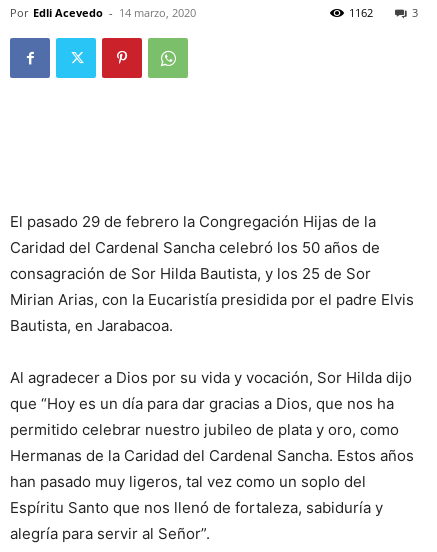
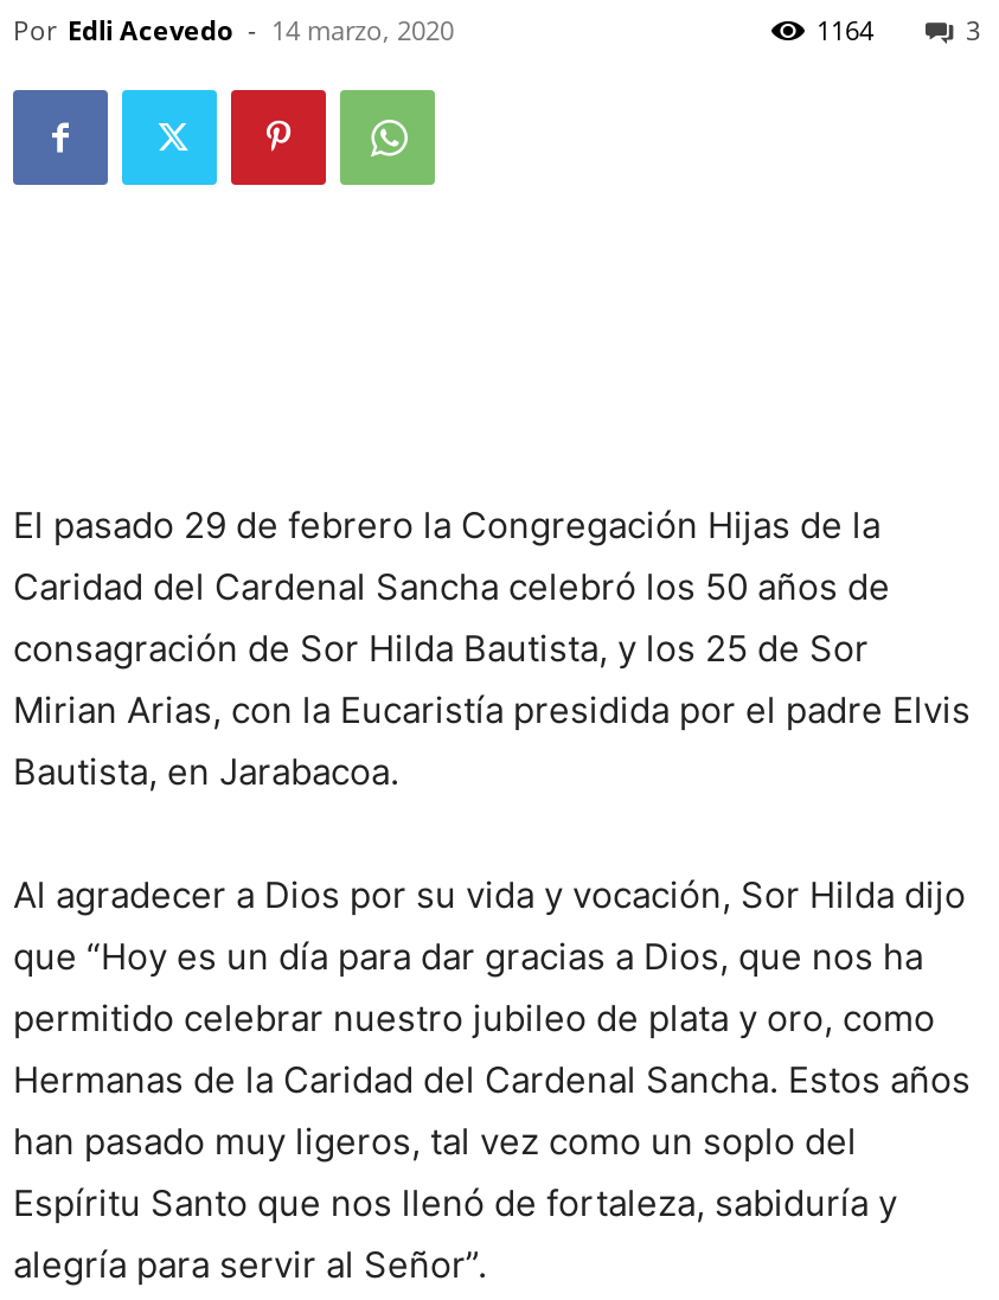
[349,5,373,20] 1162 -> [817,12,873,48] 1164

